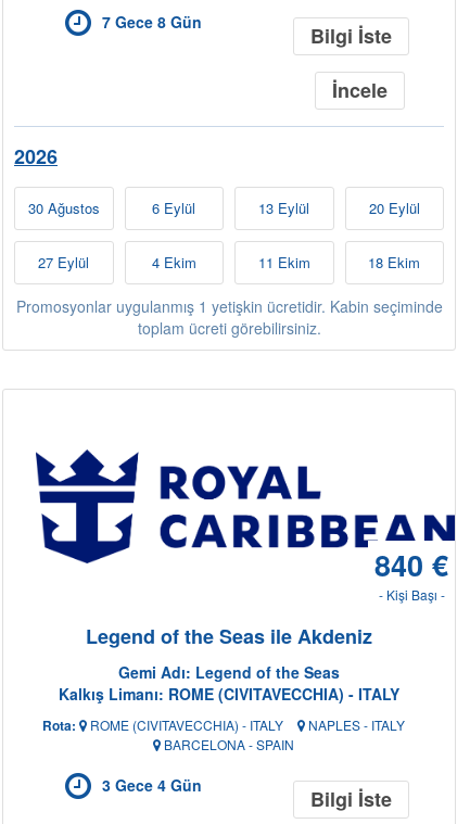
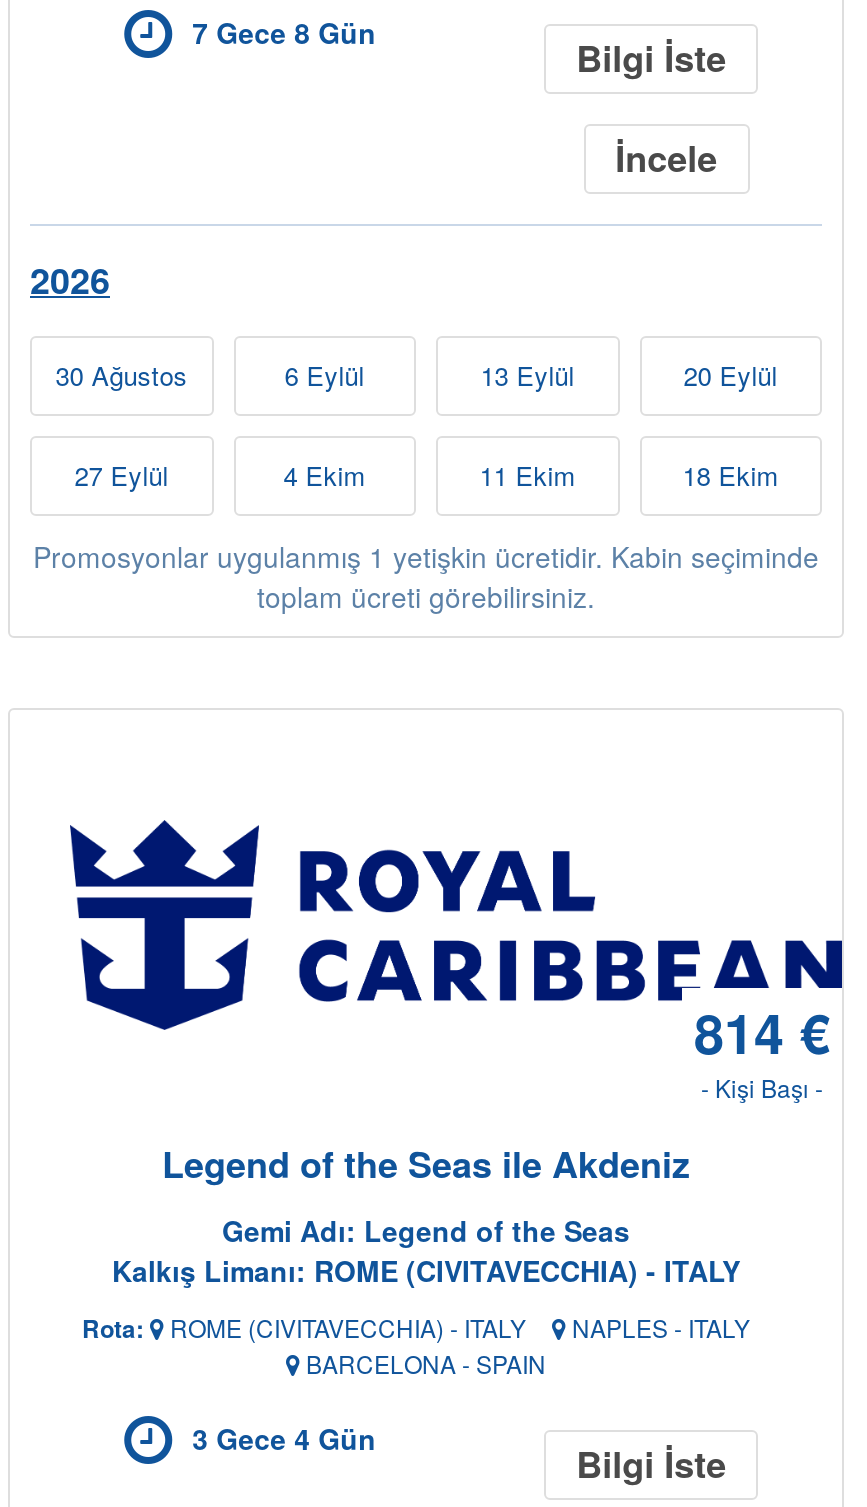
[374,544,448,585] 840 € -> [694,994,830,1070] 814 €

